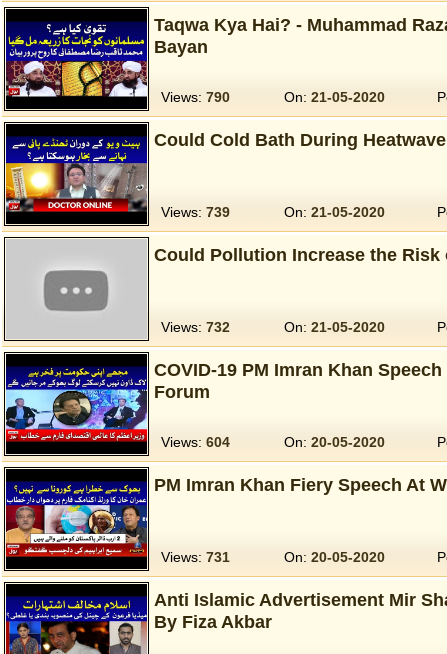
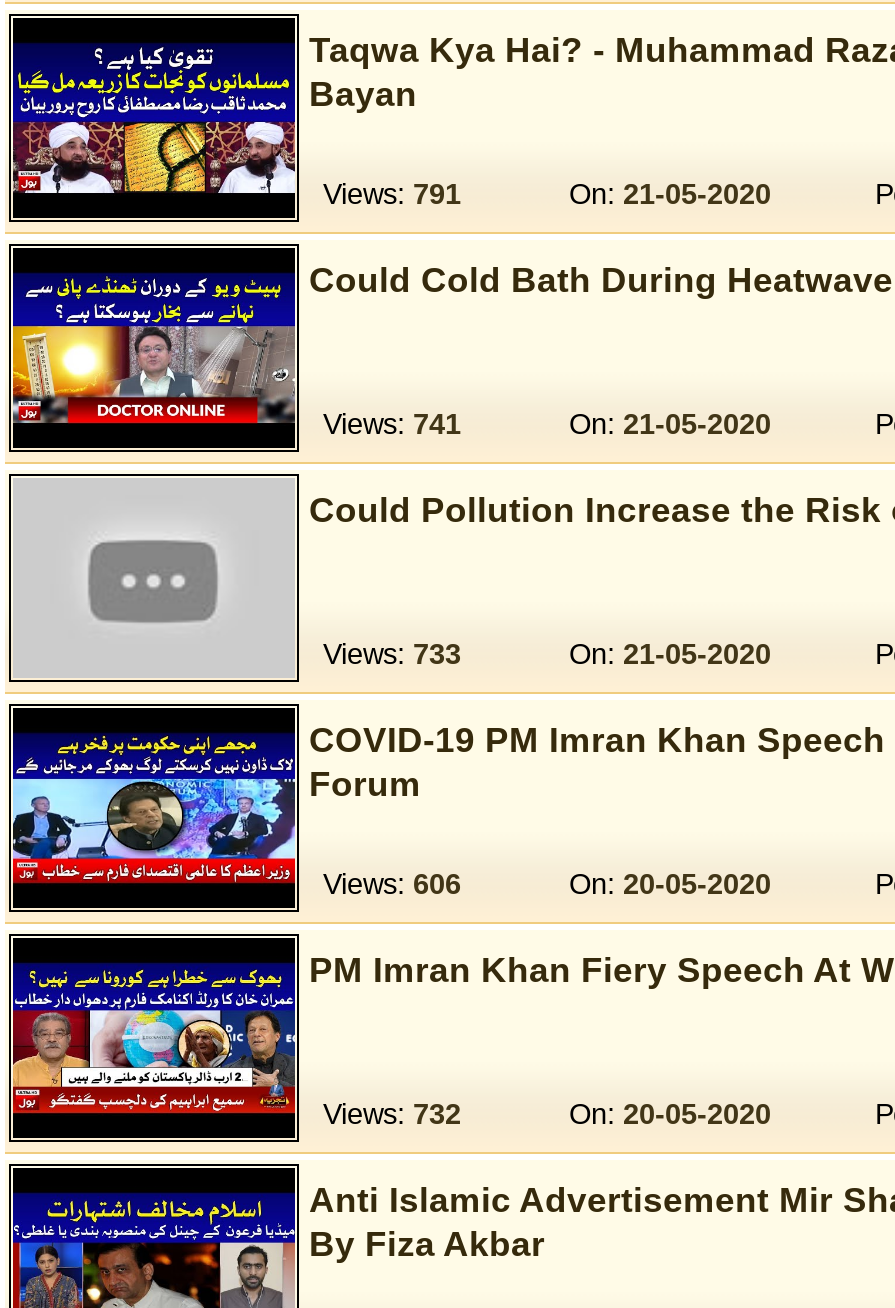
[161,89,230,105] Views: 790 -> [323,178,461,210] Views: 791
[161,204,230,220] Views: 739 -> [323,408,461,440] Views: 741
[161,319,230,335] Views: 732 -> [323,638,461,670] Views: 733
[161,434,230,450] Views: 604 -> [323,868,461,900] Views: 606
[161,549,230,565] Views: 731 -> [323,1098,461,1130] Views: 732

